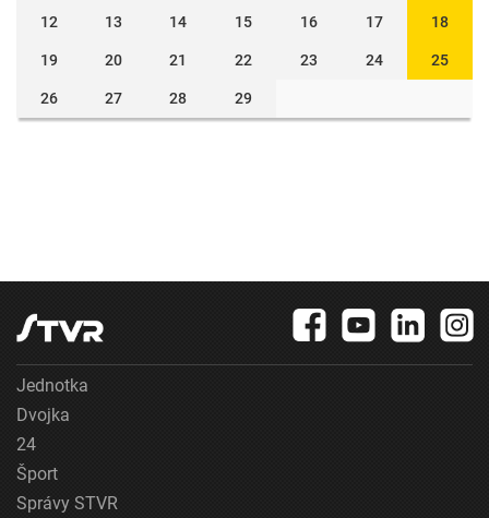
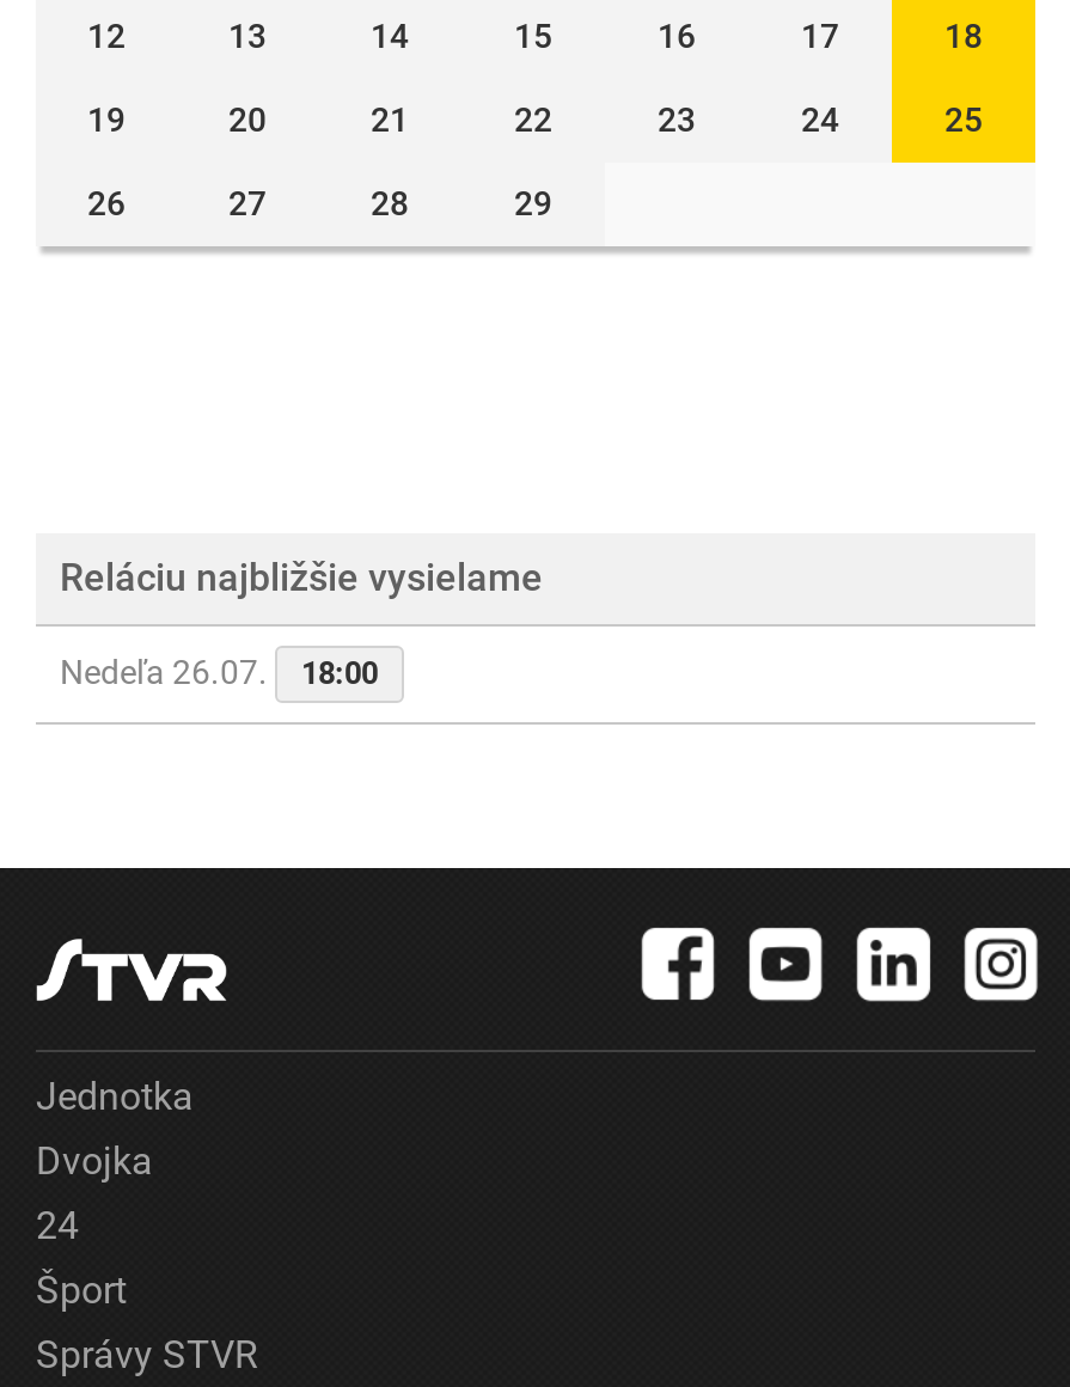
none -> [60,555,543,691] Reláciu najbližšie vysielame | Nedeľa 26.07. | 18:00

